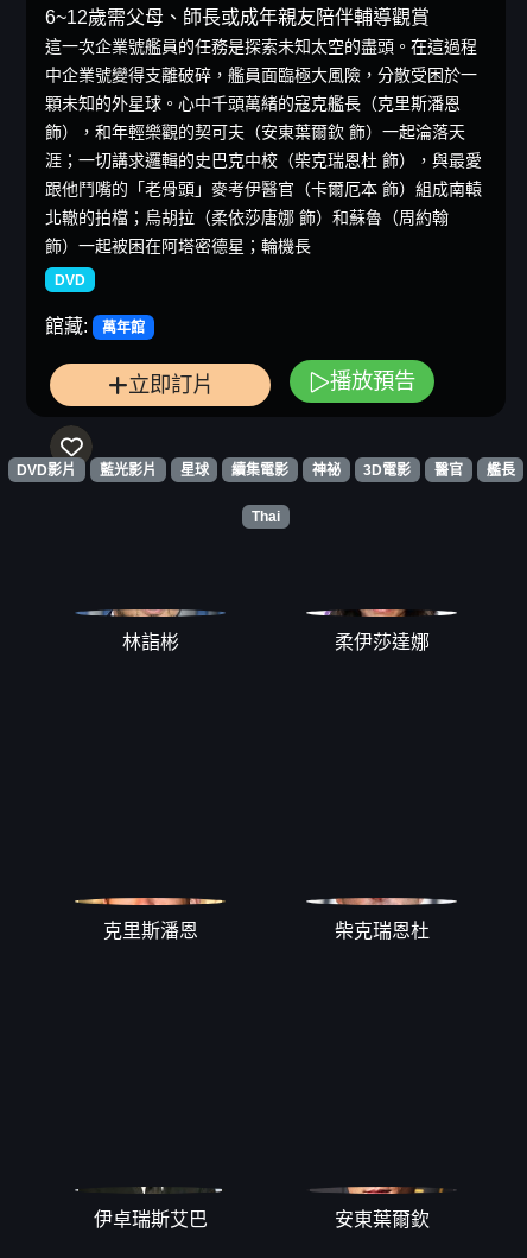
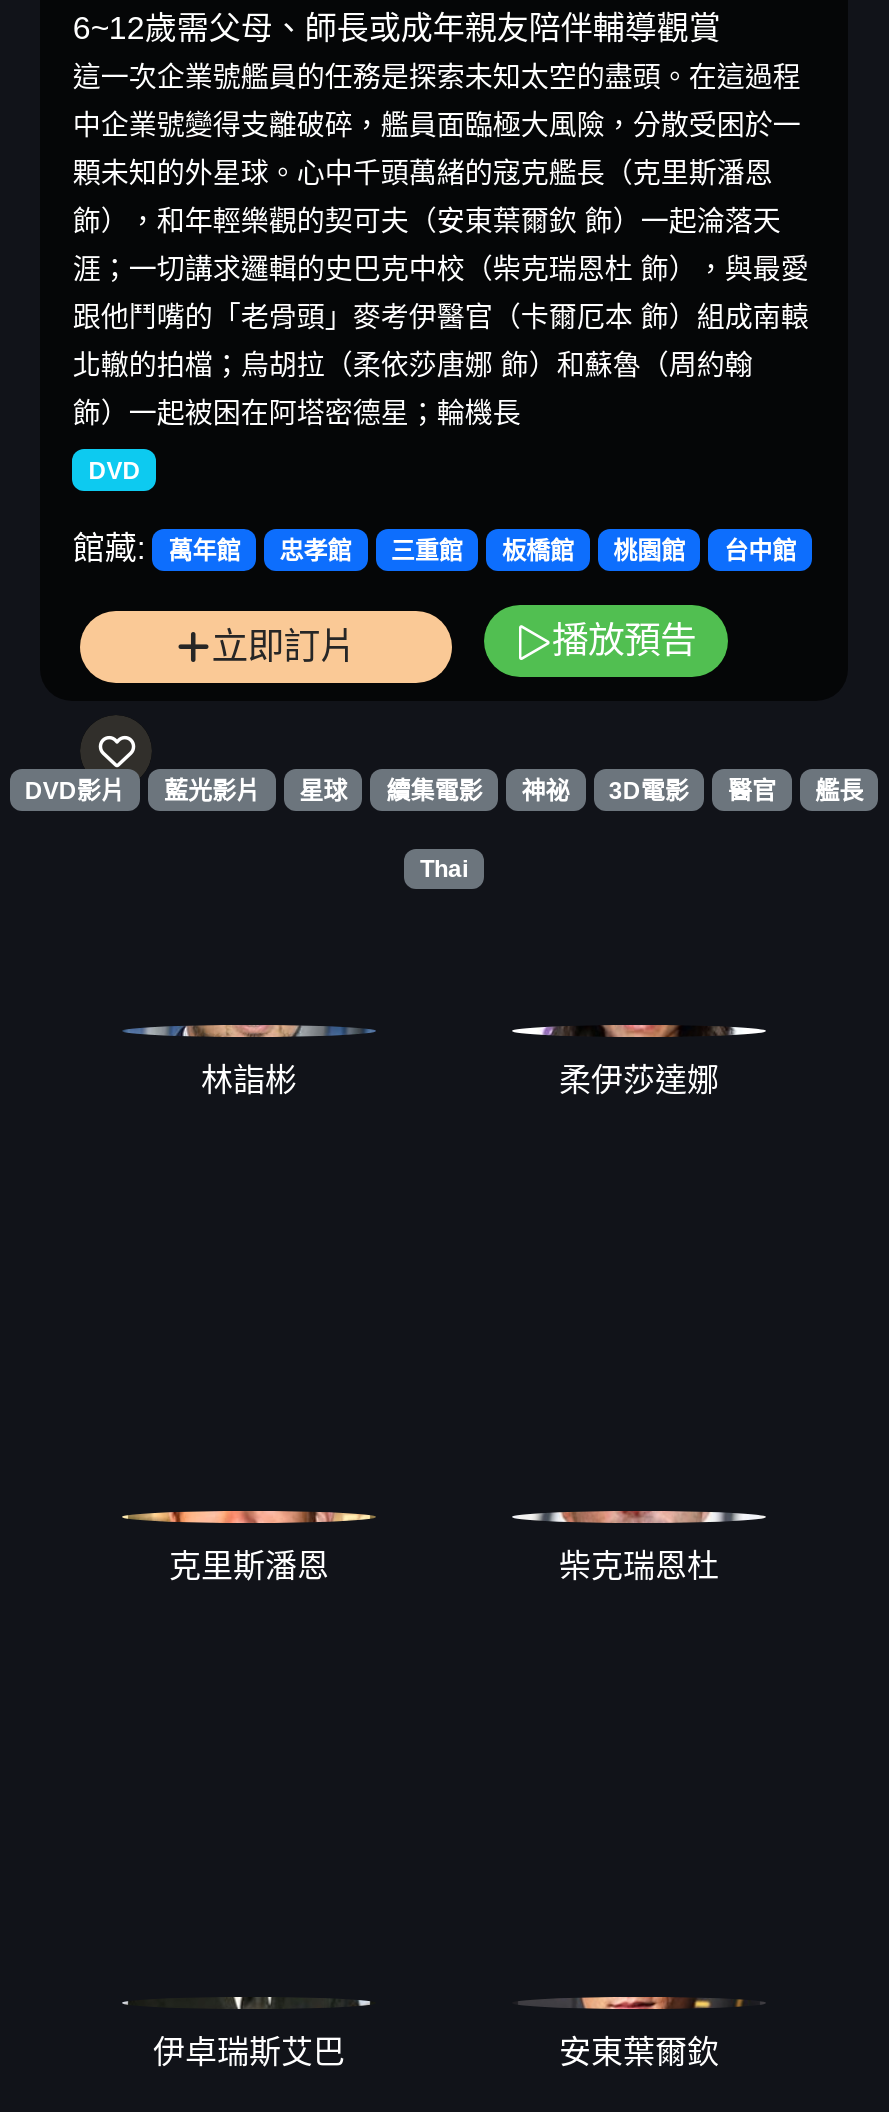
none -> [280,536,796,564] 忠孝館 | 三重館 | 板橋館 | 桃園館 | 台中館

